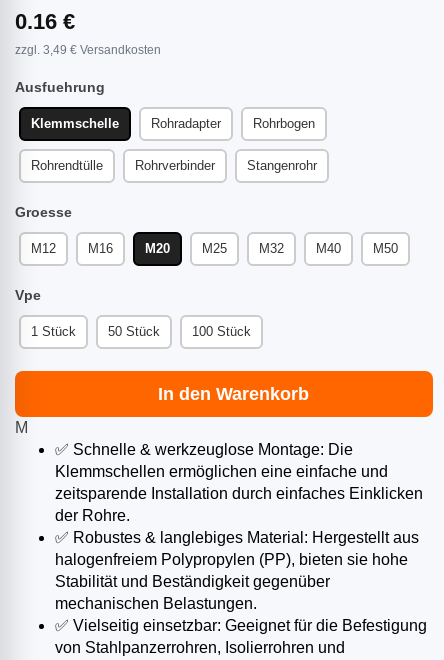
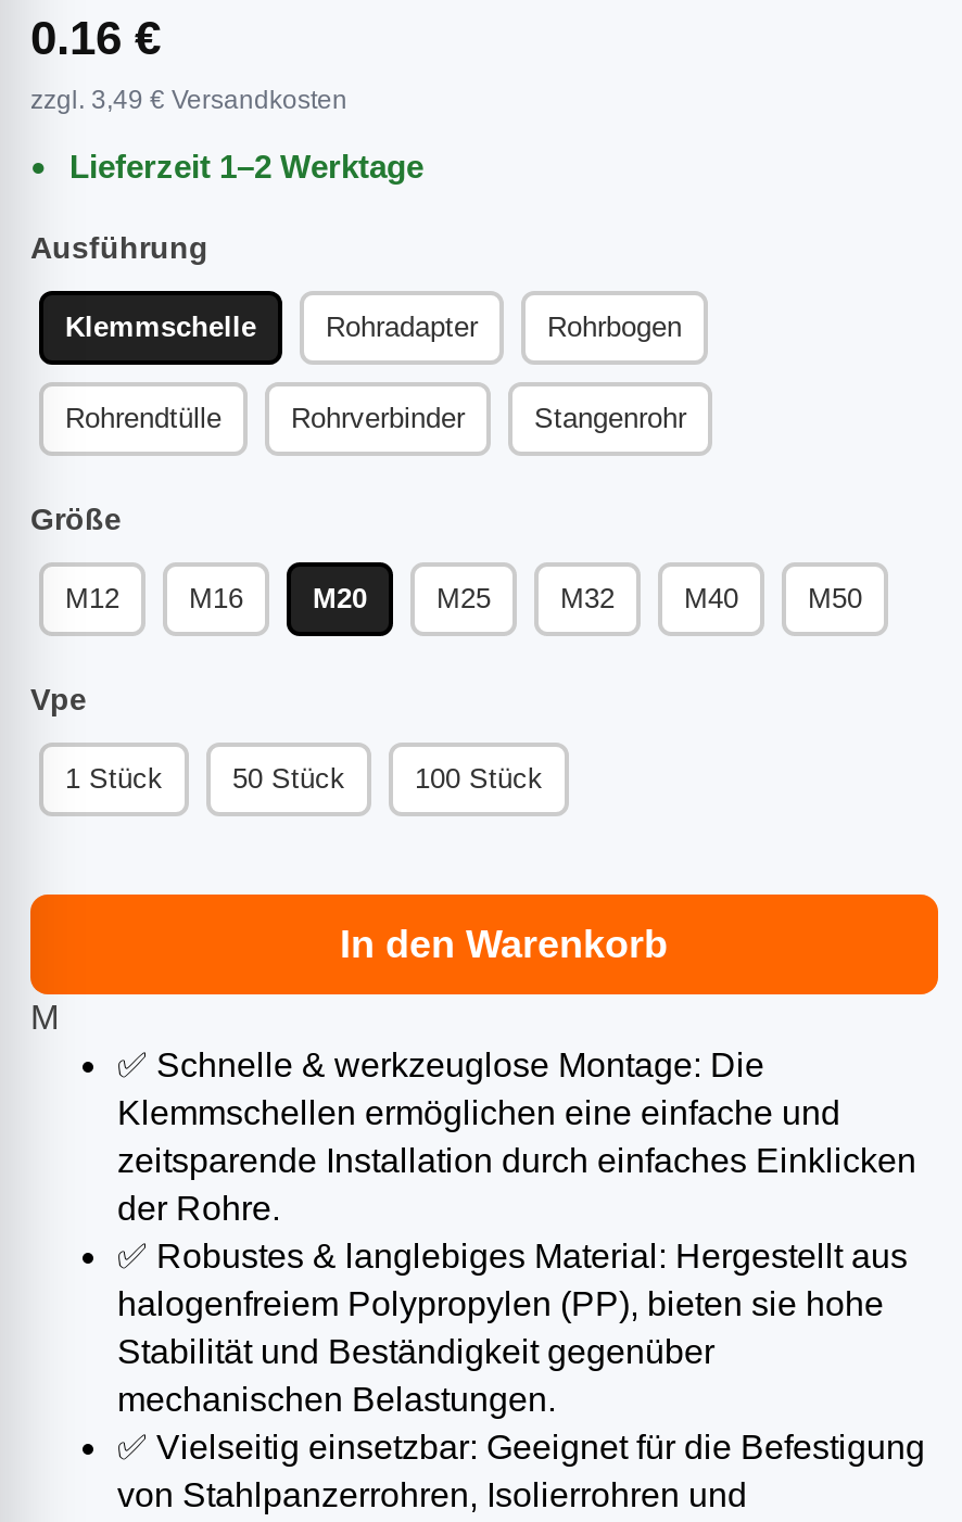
[25,79,105,95] Ausfuehrung -> [52,148,423,265] Lieferzeit 1–2 Werktage | Ausführung
[26,204,72,220] Groesse -> [54,502,122,537] Größe

